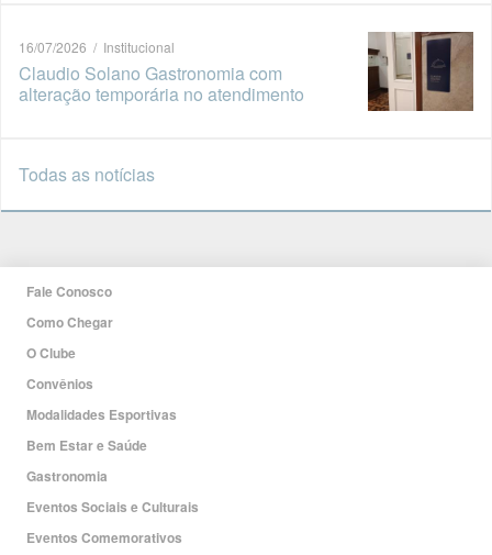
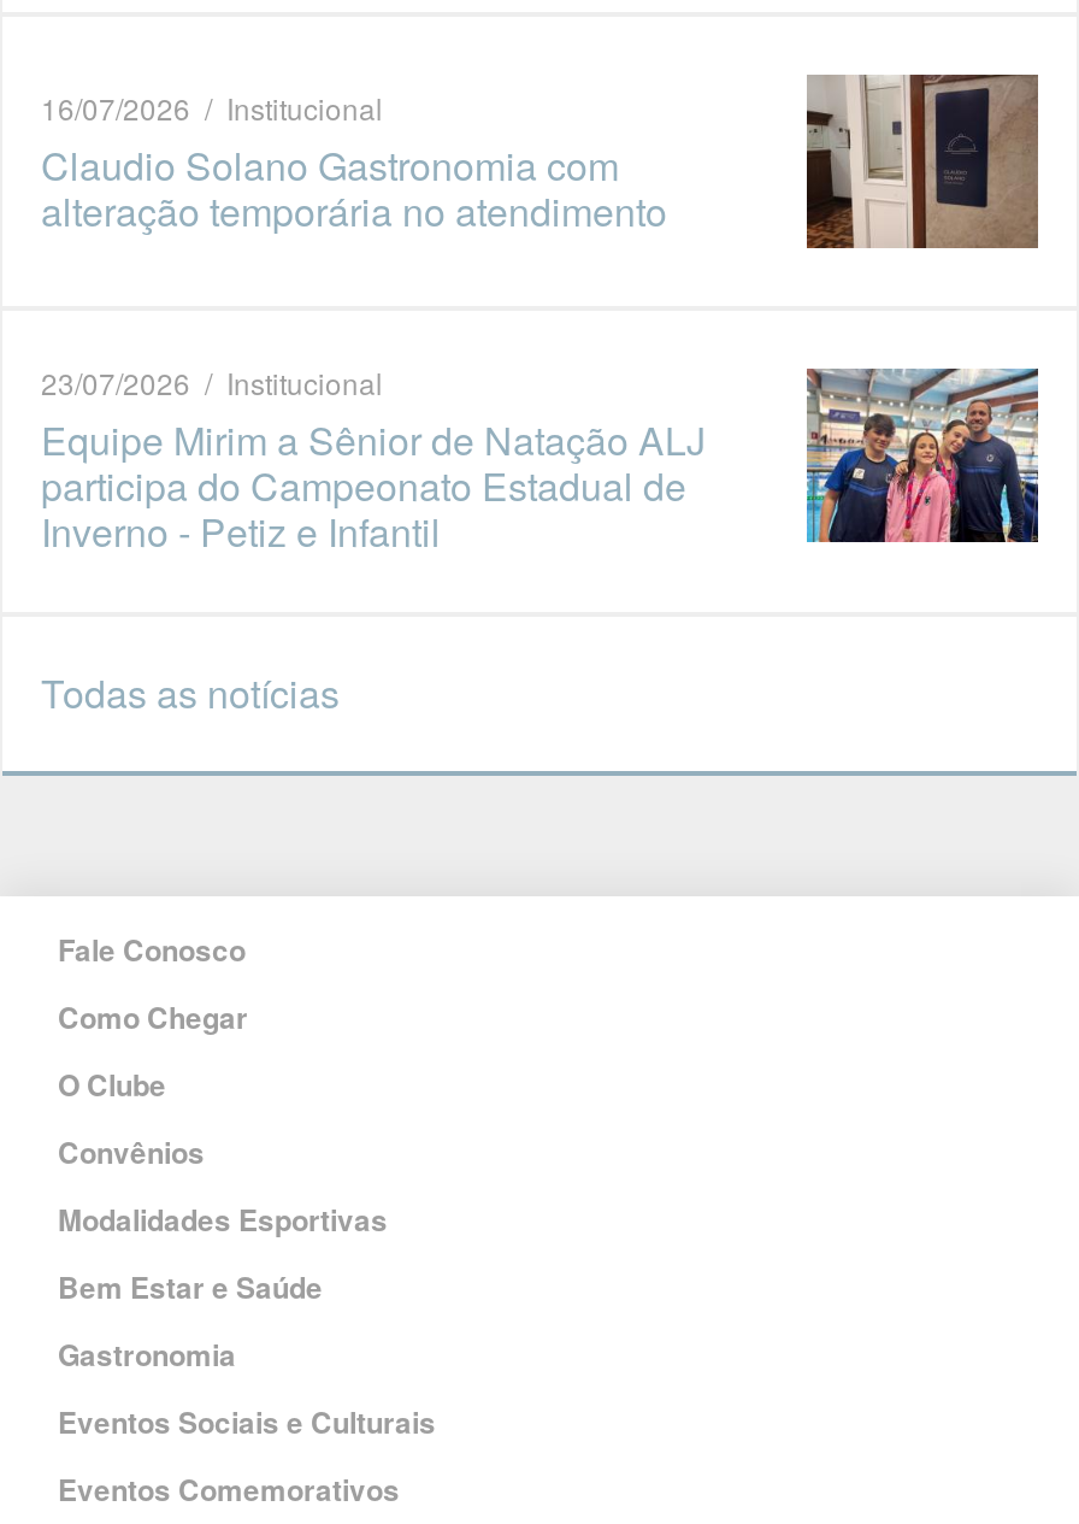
none -> [41,360,706,558] 23/07/2026 / Institucional | Equipe Mirim a Sênior de Natação ALJ | participa do Campeonato Estadual de | Inverno - Petiz e Infantil
none -> [804,366,1040,545] [image]

